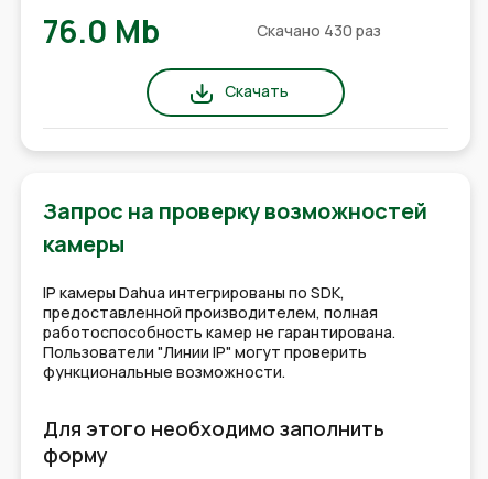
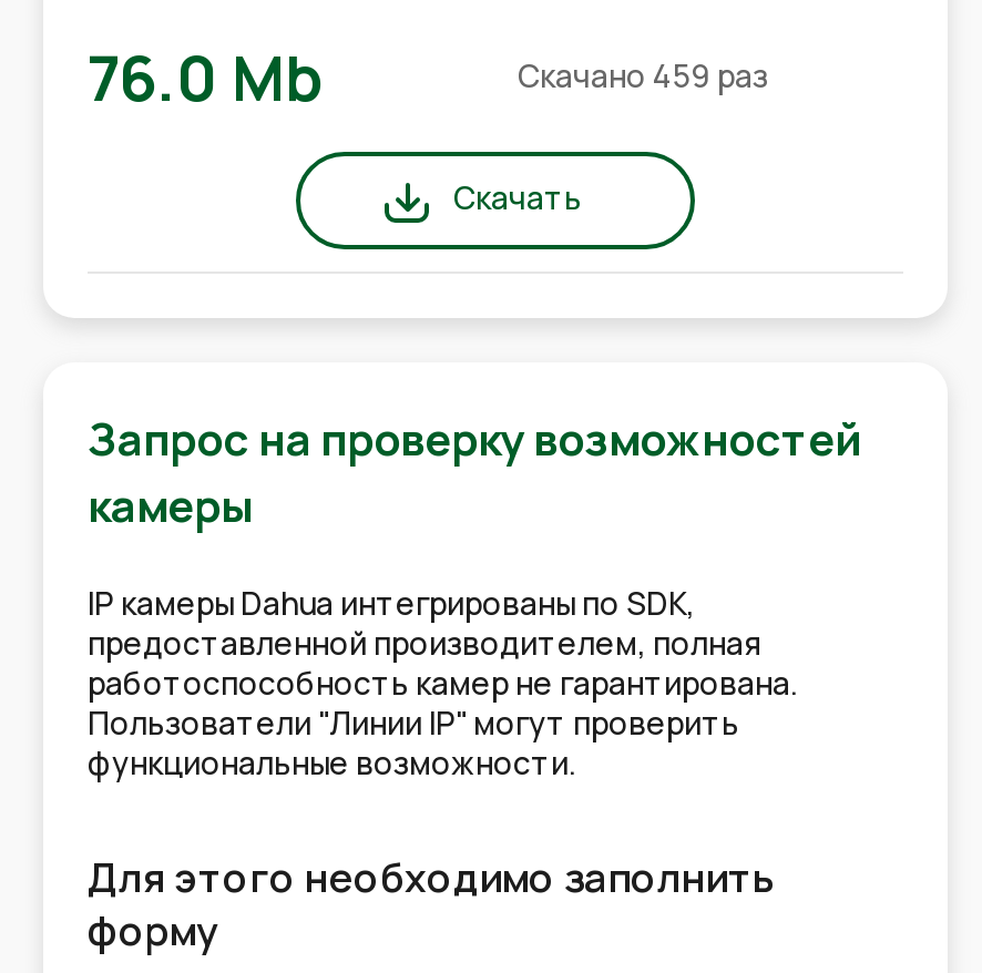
[257,20,381,41] Скачано 430 раз -> [518,54,768,96] Скачано 459 раз

